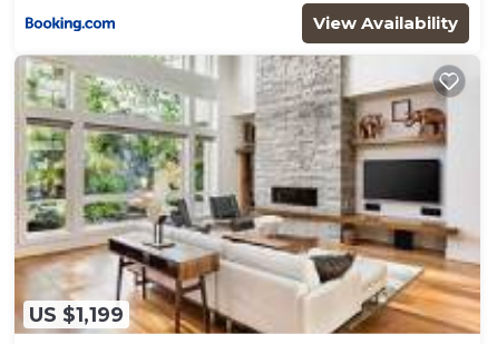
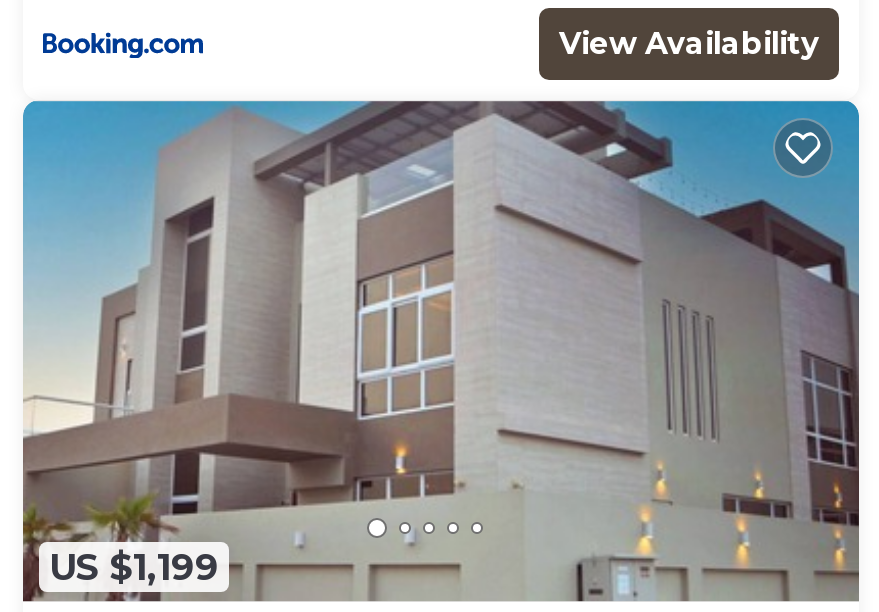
[13,55,481,334] [image] -> [21,100,861,602] [image]

